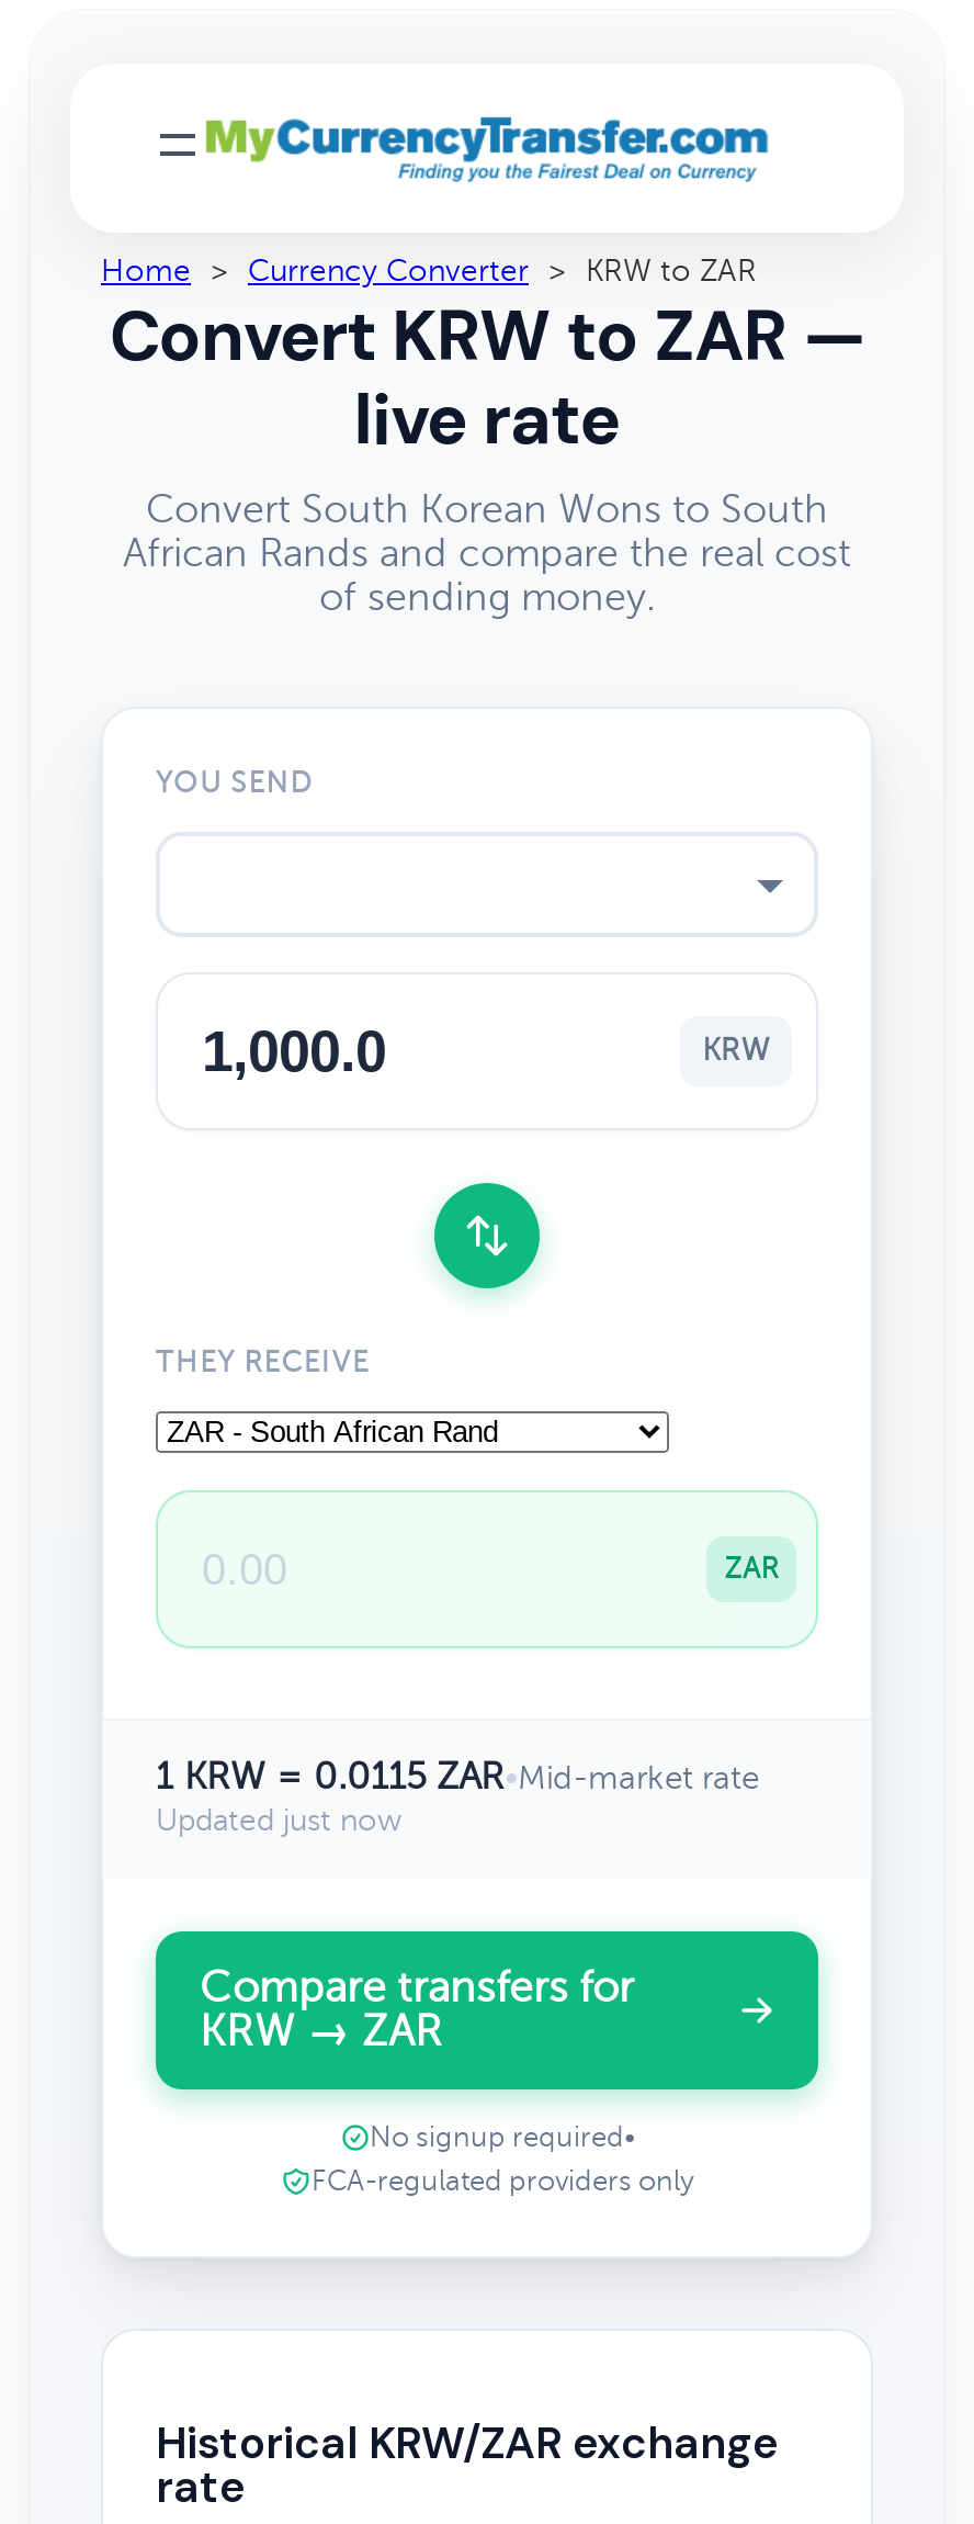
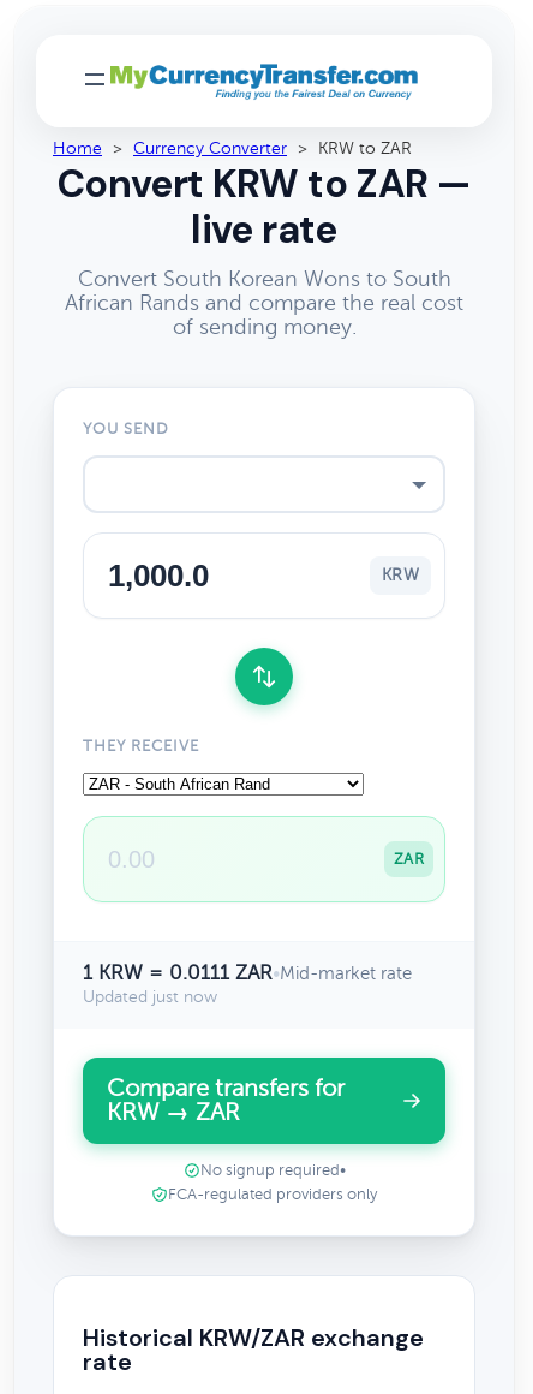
[156,1756,759,1798] 1 KRW = 0.0115 ZAR • Mid-market rate -> [83,961,412,984] 1 KRW = 0.0111 ZAR • Mid-market rate

